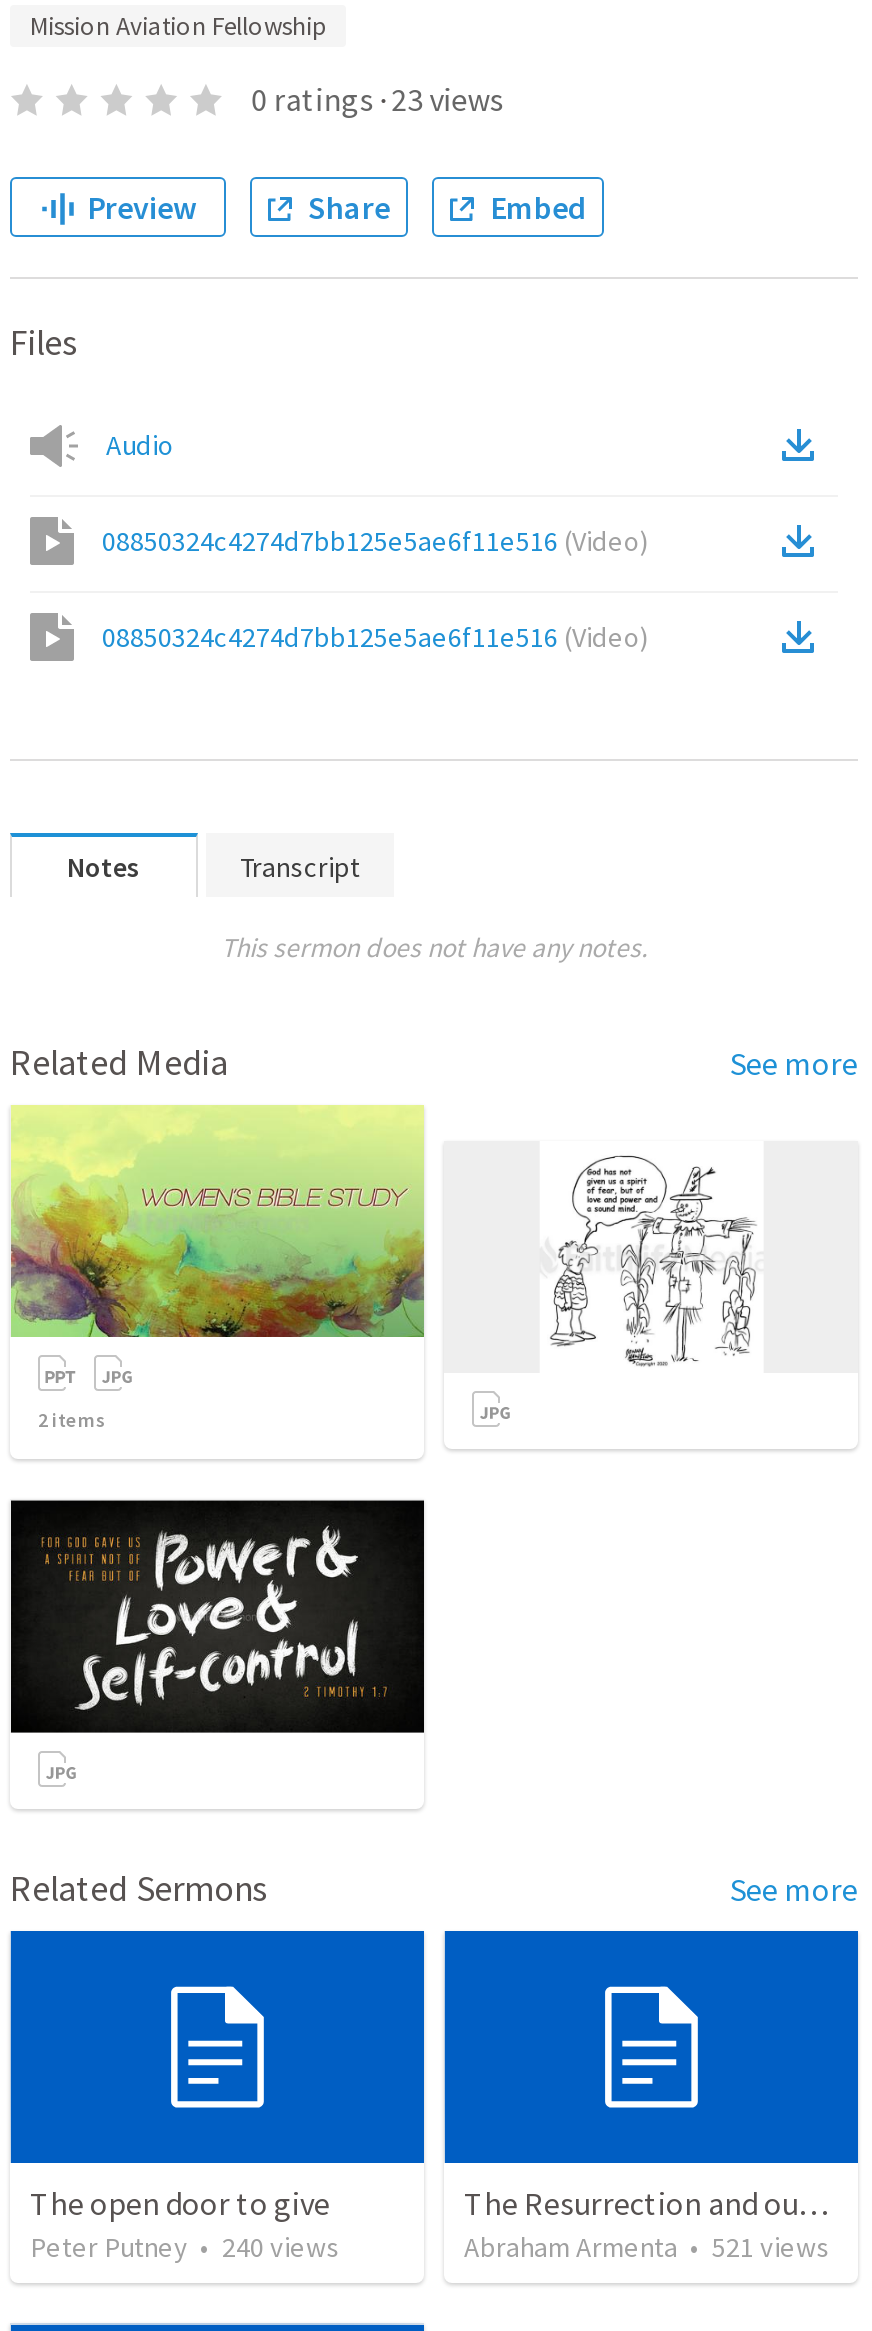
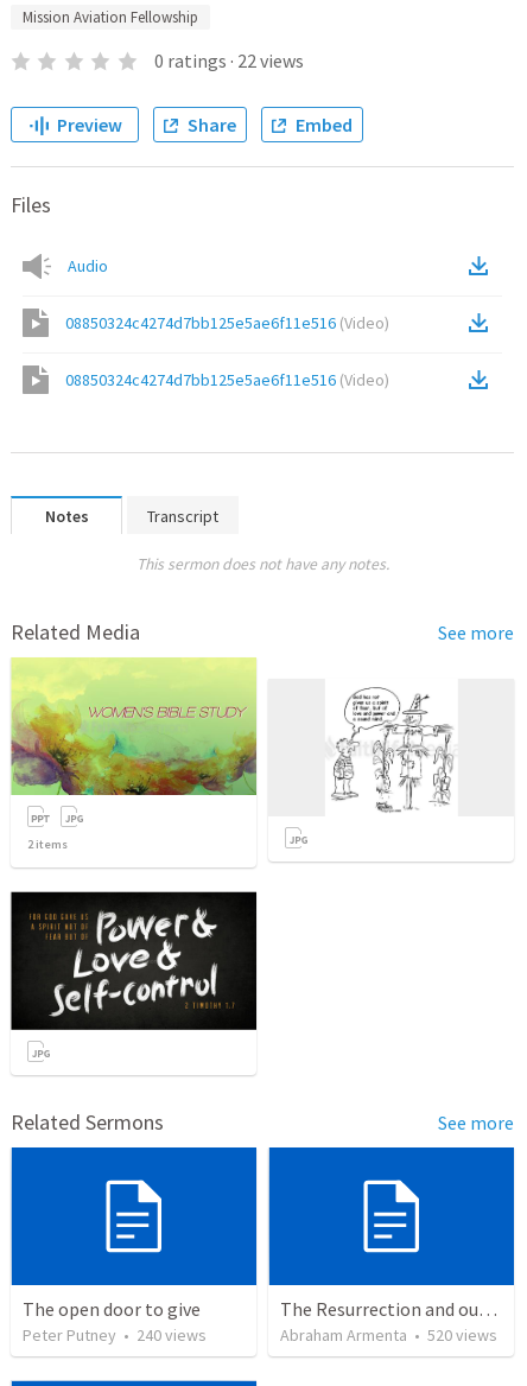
[251,79,503,119] 0 ratings · 23 views -> [154,49,303,72] 0 ratings · 22 views
[464,2230,830,2266] Abraham Armenta • 521 views -> [280,1325,497,1346] Abraham Armenta • 520 views

